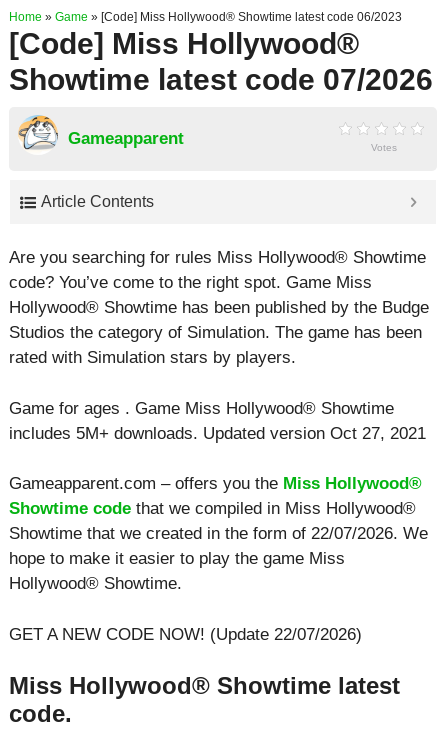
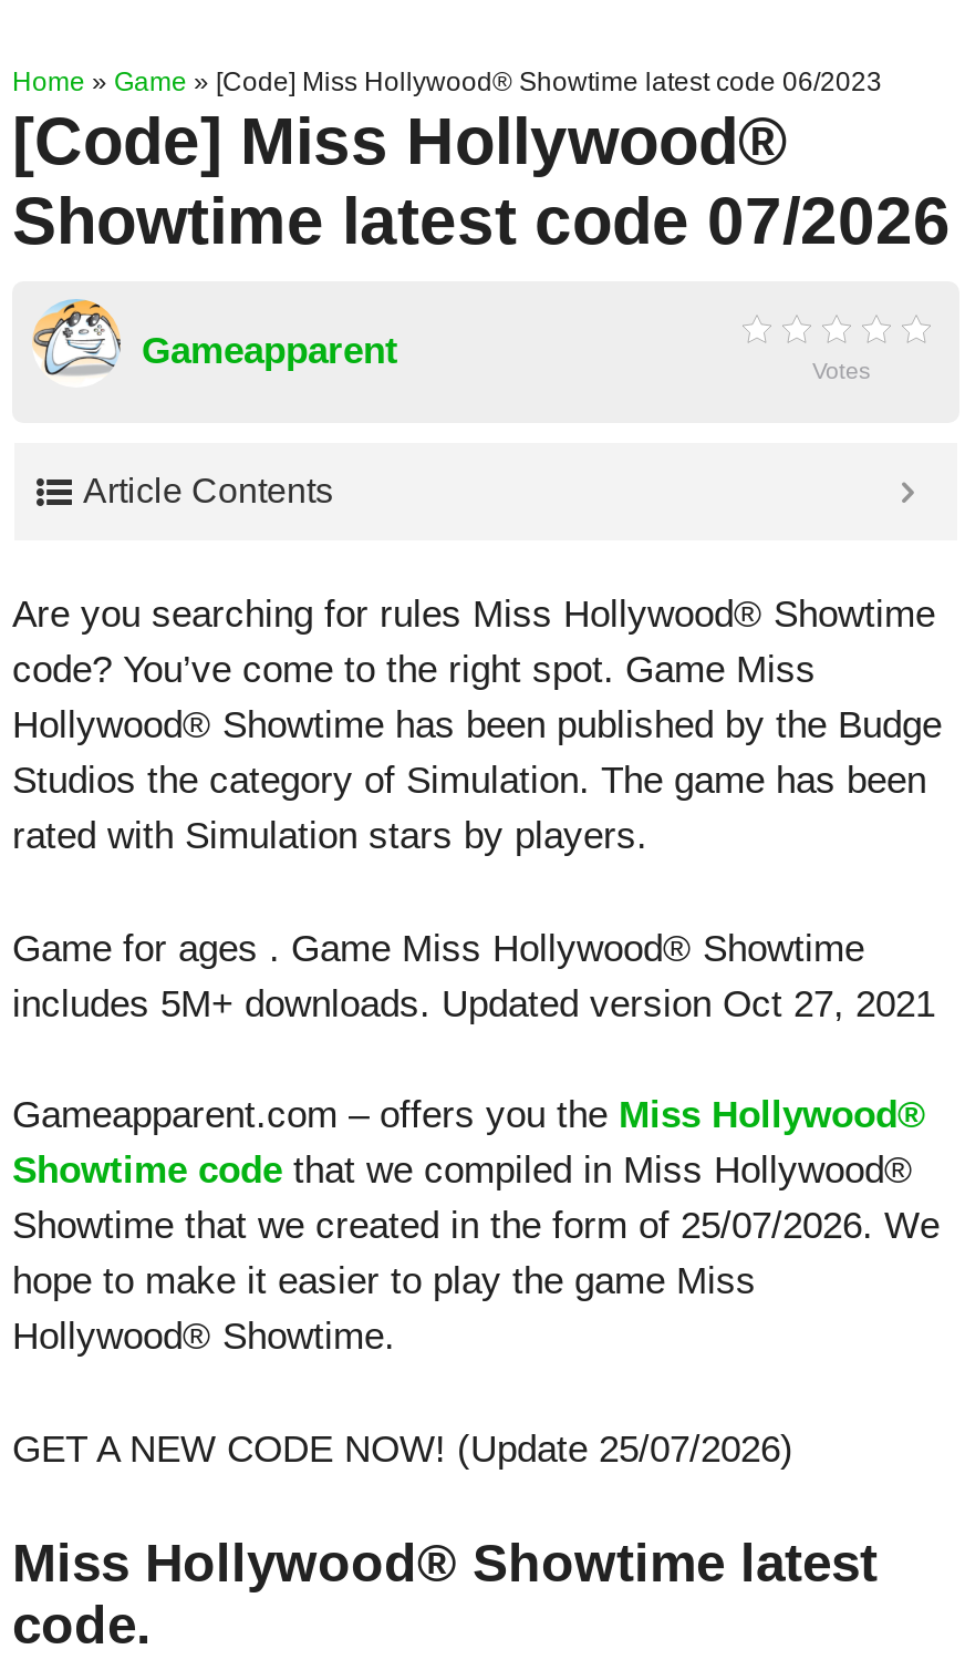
[9,524,428,543] Showtime that we created in the form of 22/07/2026. We -> [12,1205,940,1247] Showtime that we created in the form of 25/07/2026. We
[9,624,362,643] GET A NEW CODE NOW! (Update 22/07/2026) -> [12,1427,793,1470] GET A NEW CODE NOW! (Update 25/07/2026)

